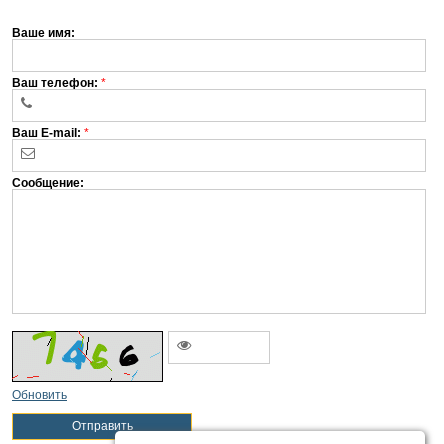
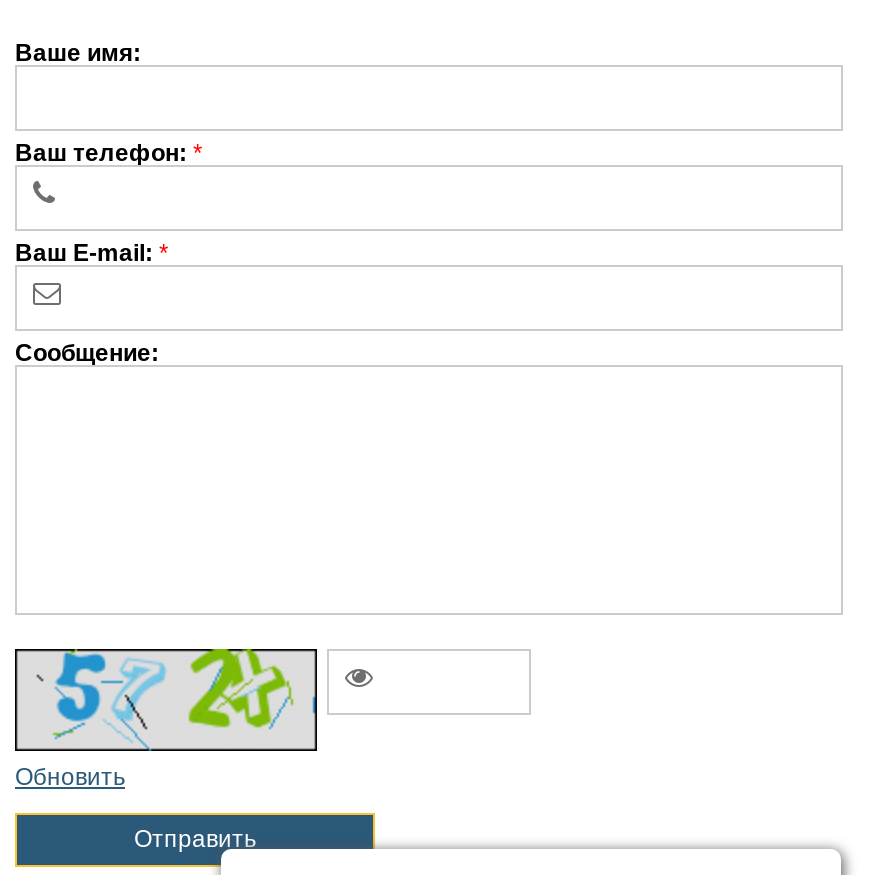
[27,330,163,382] [image] -> [37,647,295,751] [image]

